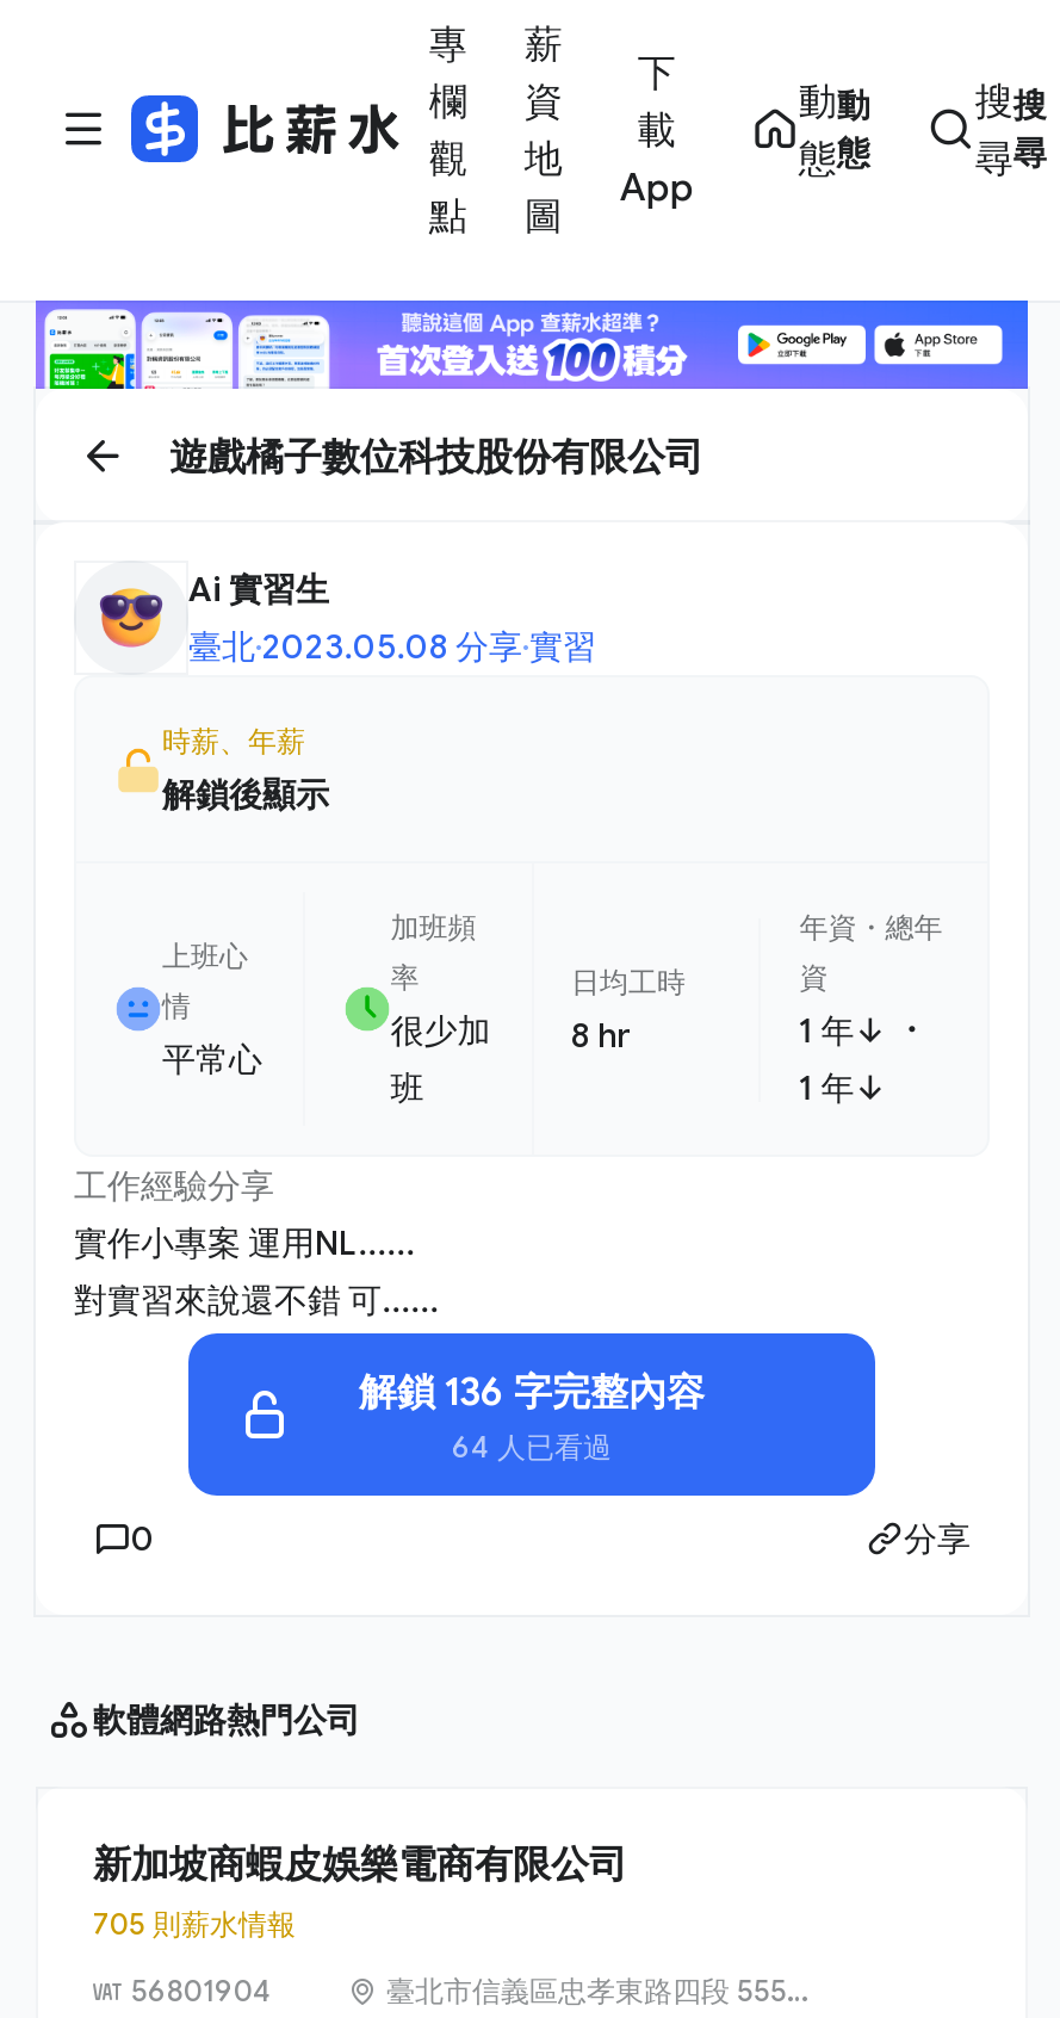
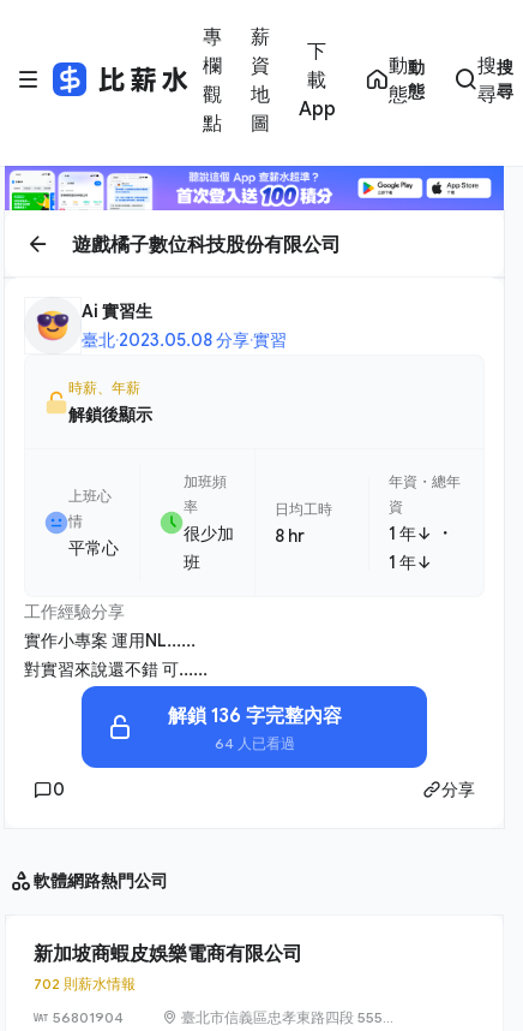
[93,1906,296,1942] 705 則薪水情報 -> [34,975,136,993] 702 則薪水情報

